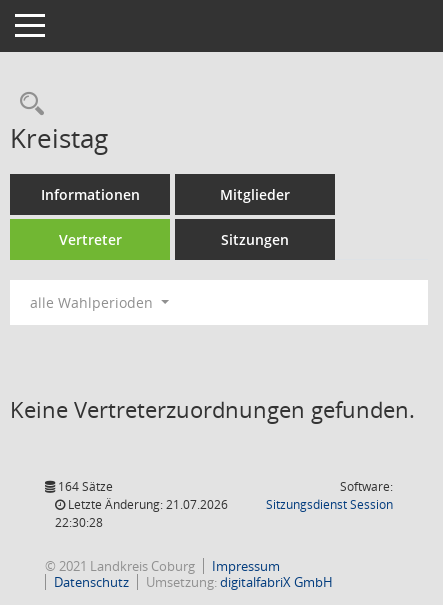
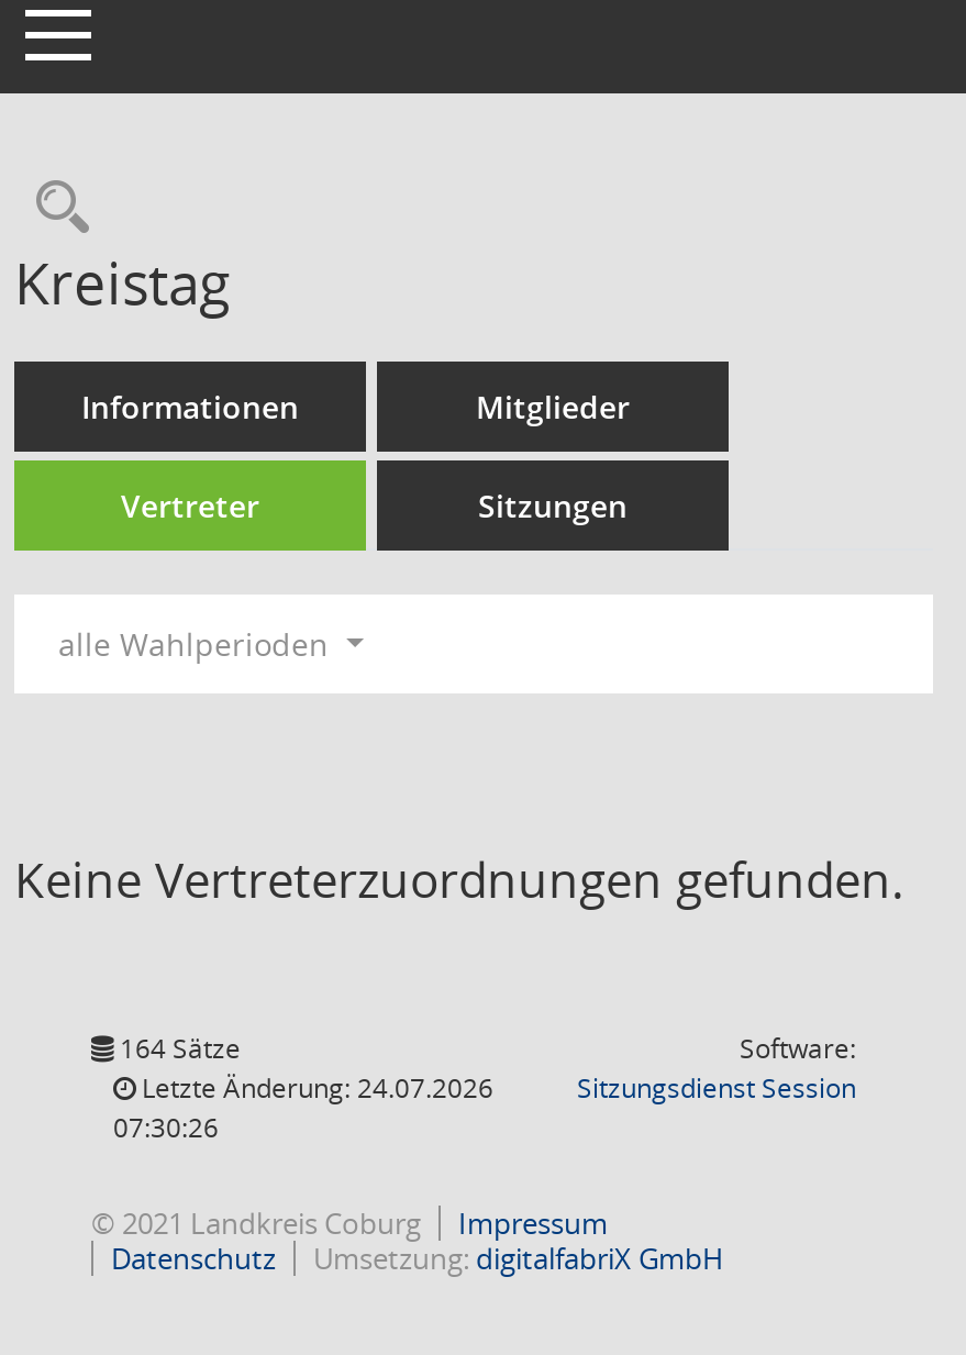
[65,496,228,513] Letzte Änderung: 21.07.2026 -> [135,1069,493,1107] Letzte Änderung: 24.07.2026
[55,514,103,531] 22:30:28 -> [113,1109,219,1146] 07:30:26

